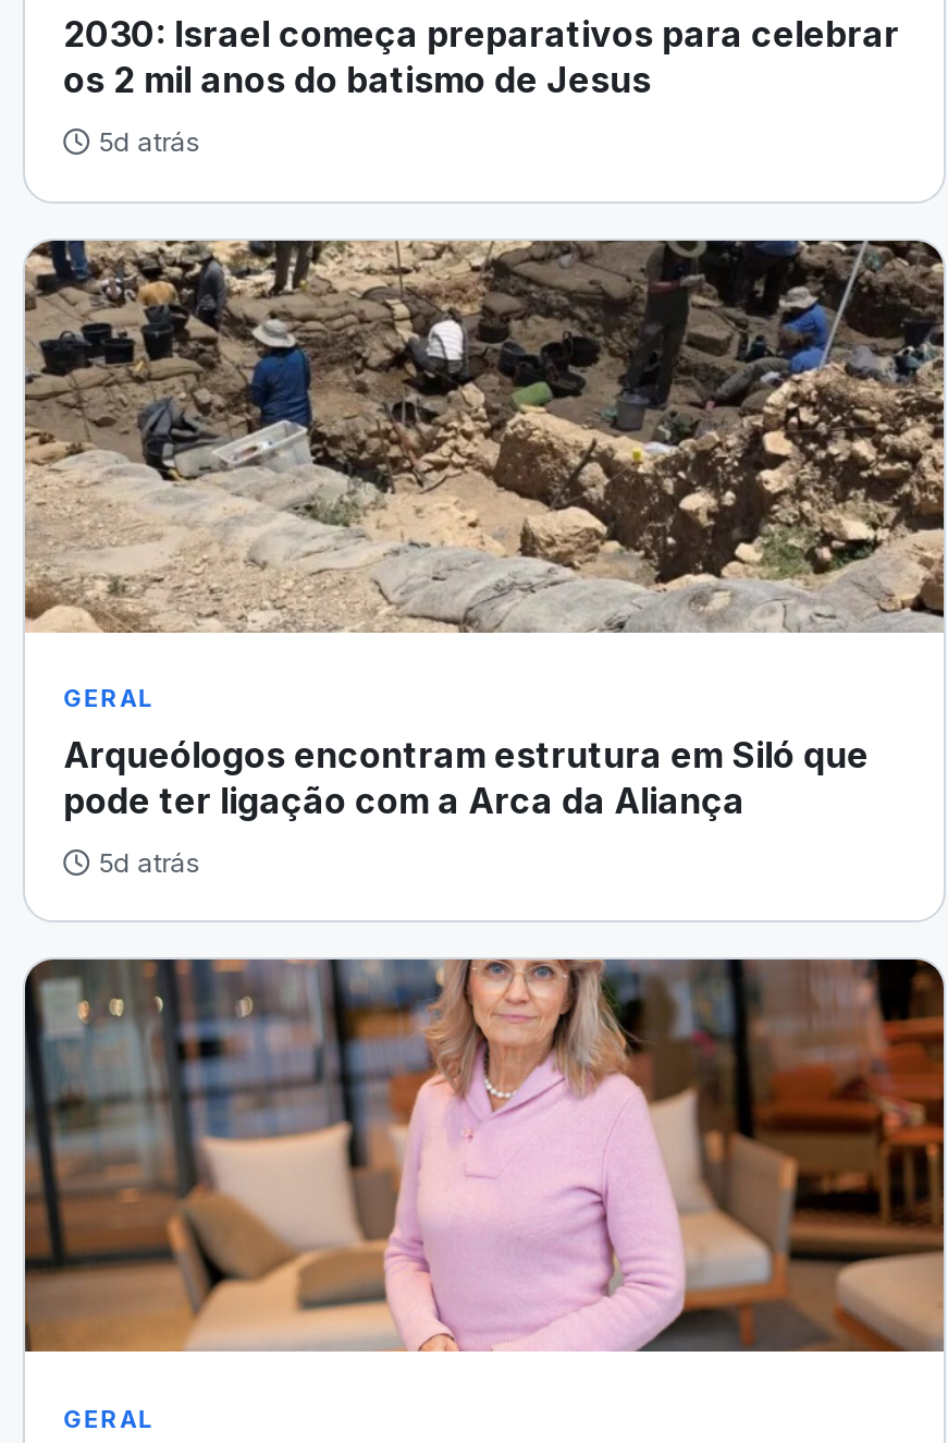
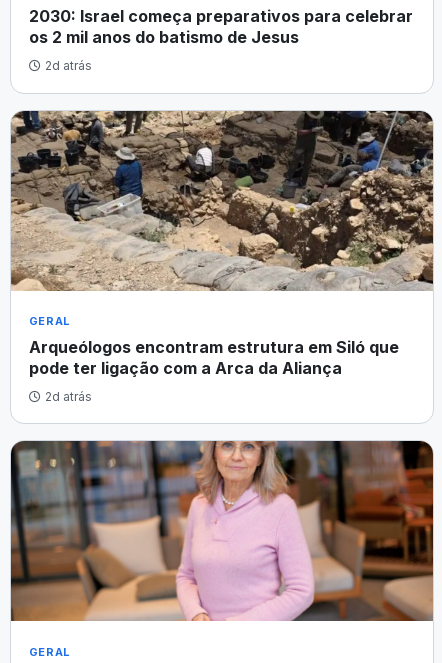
[98,125,200,158] 5d atrás -> [45,58,92,73] 2d atrás
[98,845,200,878] 5d atrás -> [45,389,92,404] 2d atrás

